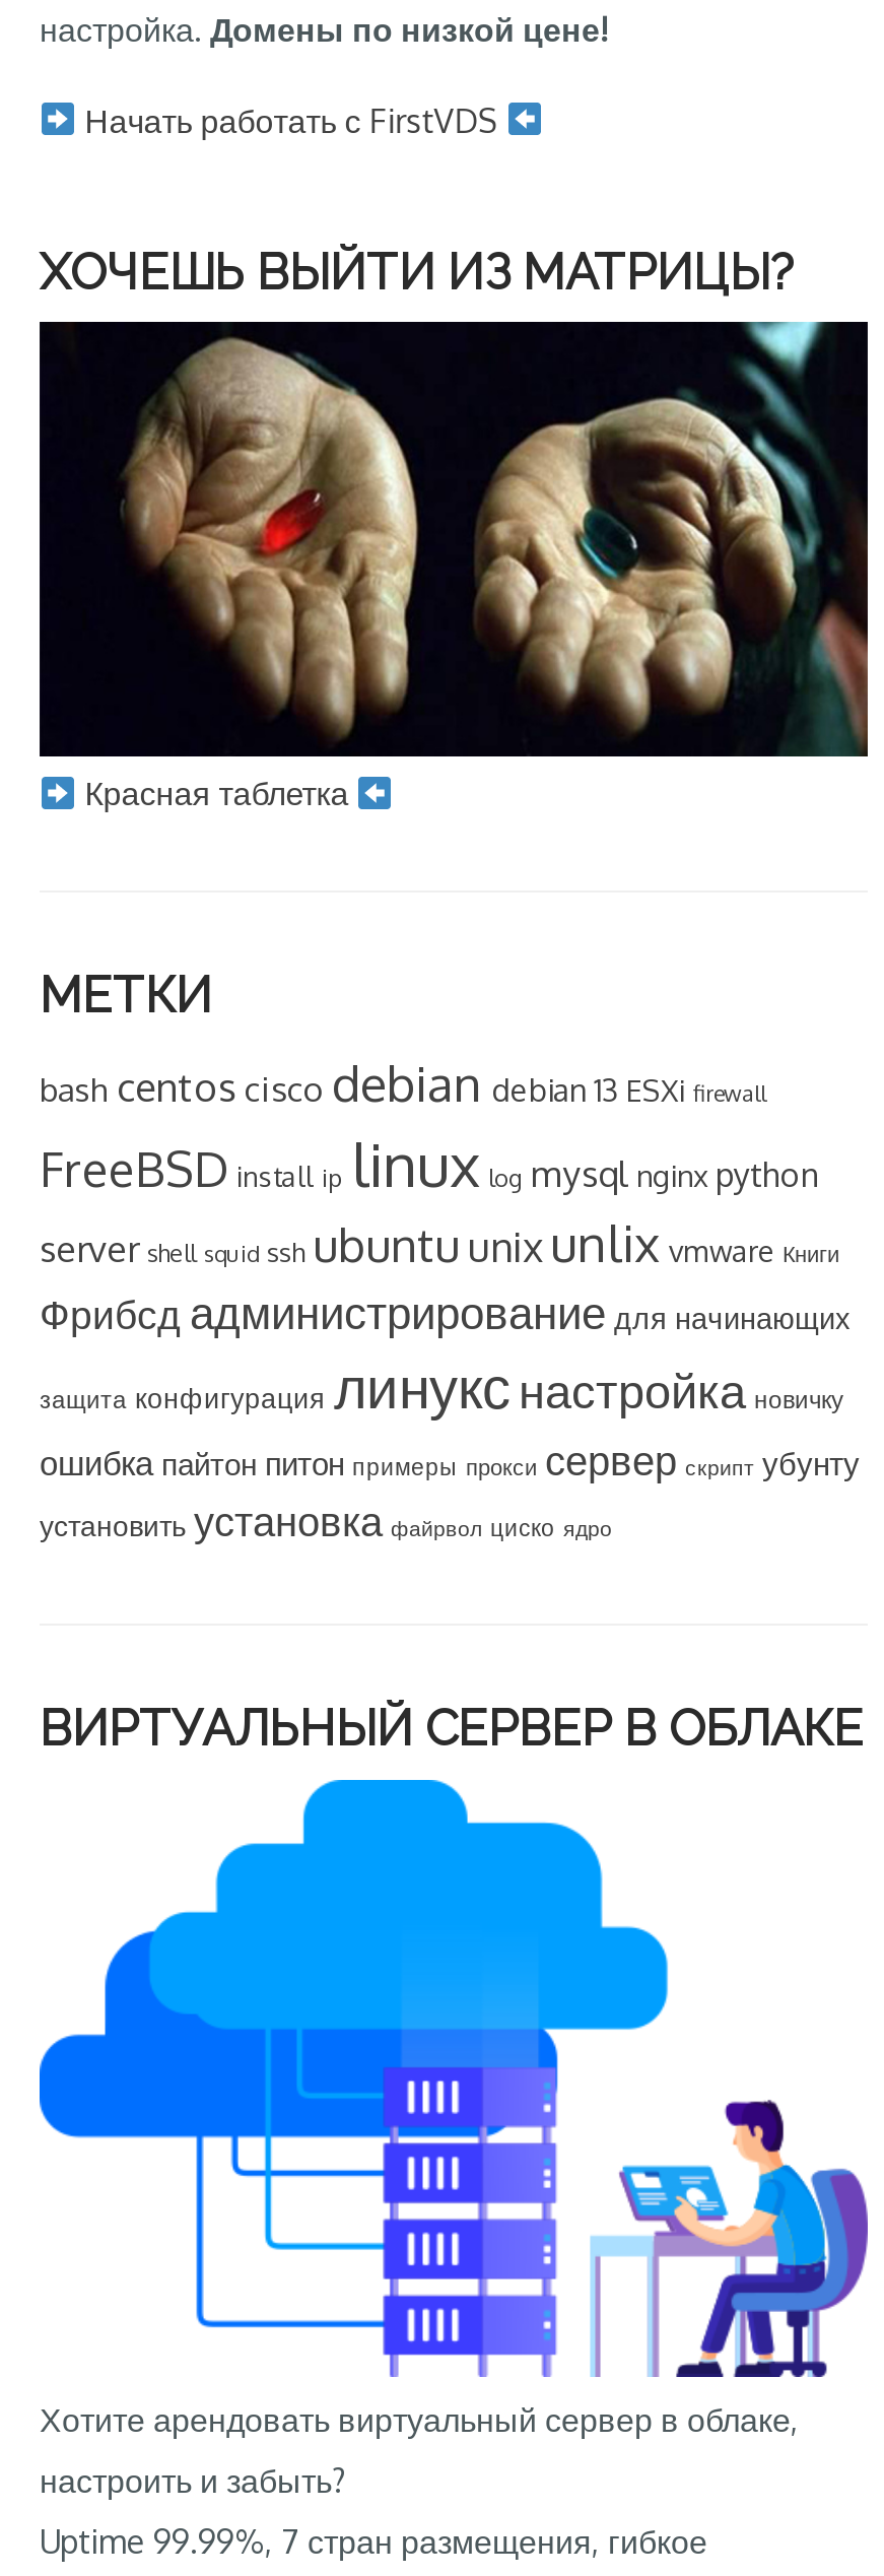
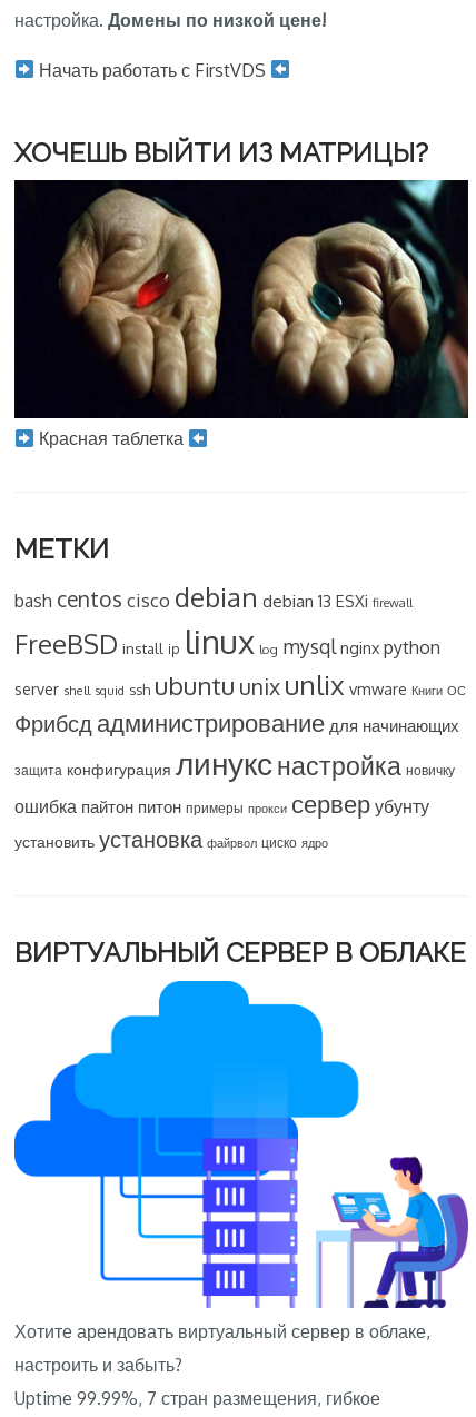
[40,1211,839,1274] server shell squid ssh ubuntu unix unlix vmware Книги -> [14,667,466,702] server shell squid ssh ubuntu unix unlix vmware Книги ОС
[40,1433,860,1485] ошибка пайтон питон примеры прокси сервер скрипт убунту -> [14,789,429,819] ошибка пайтон питон примеры прокси сервер убунту

